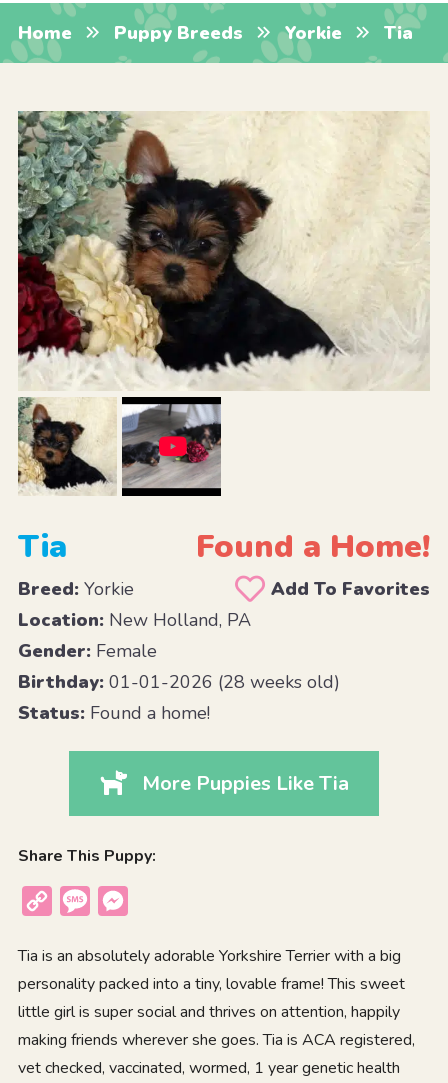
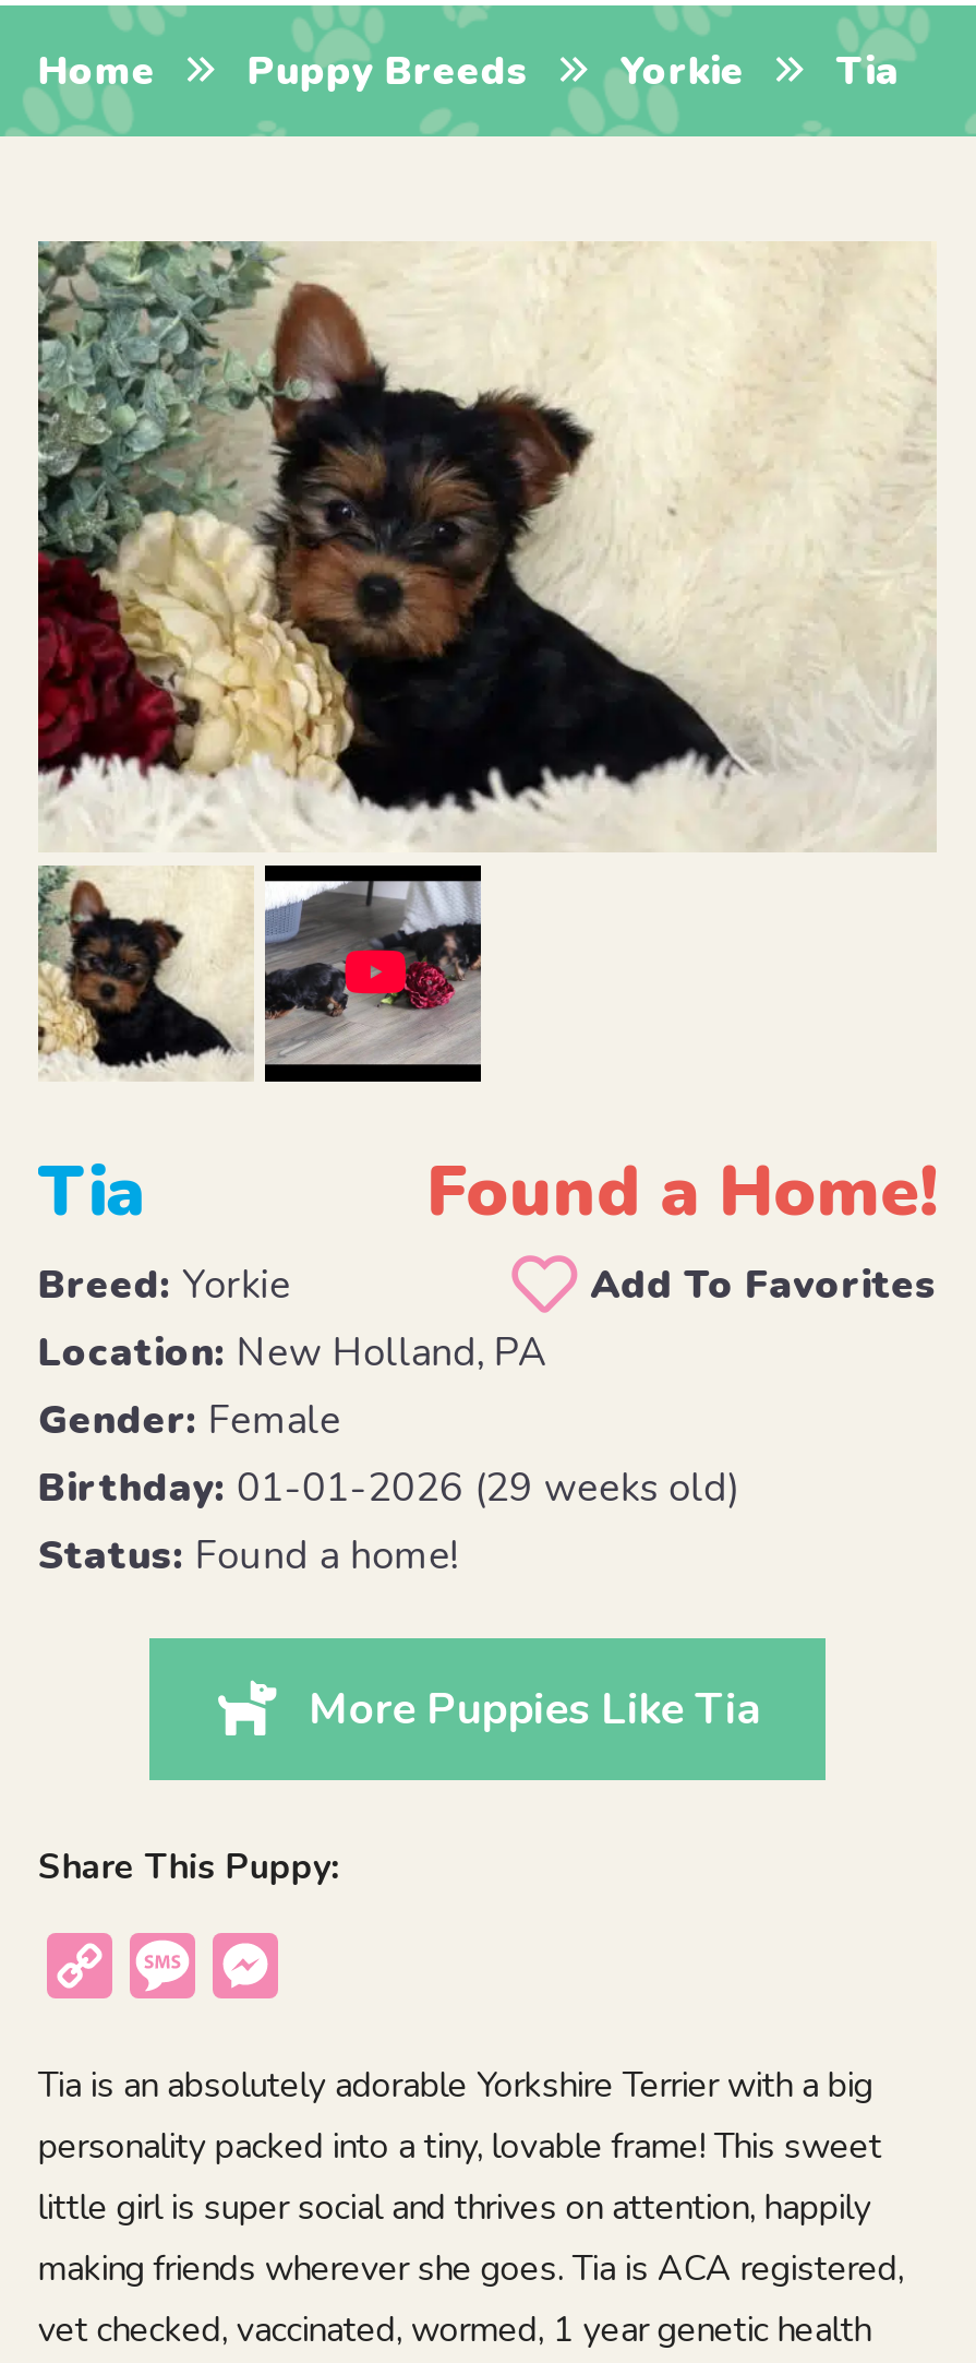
[18,670,340,694] Birthday: 01-01-2026 (28 weeks old) -> [38,1461,740,1514] Birthday: 01-01-2026 (29 weeks old)

